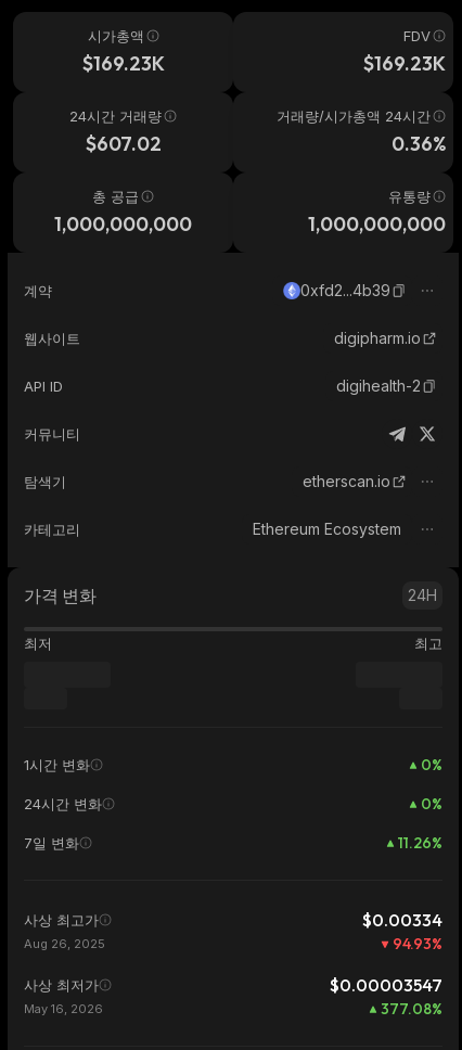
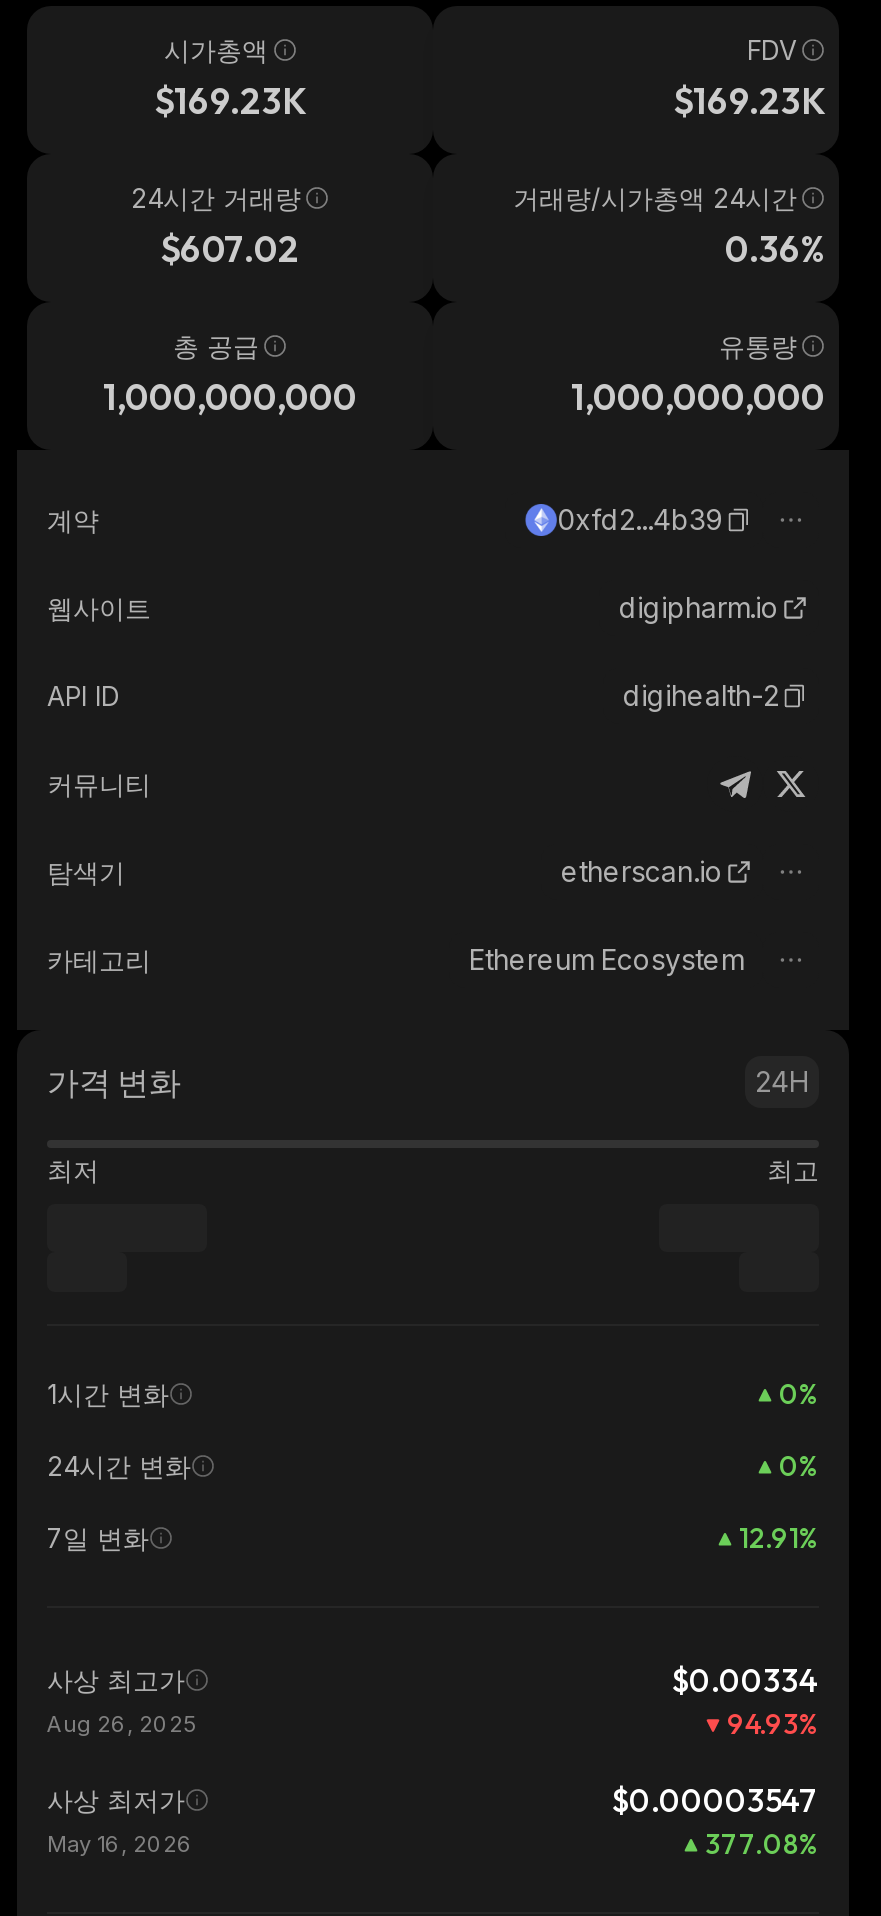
[398,833,442,853] 11.26% -> [739,1520,819,1556] 12.91%

